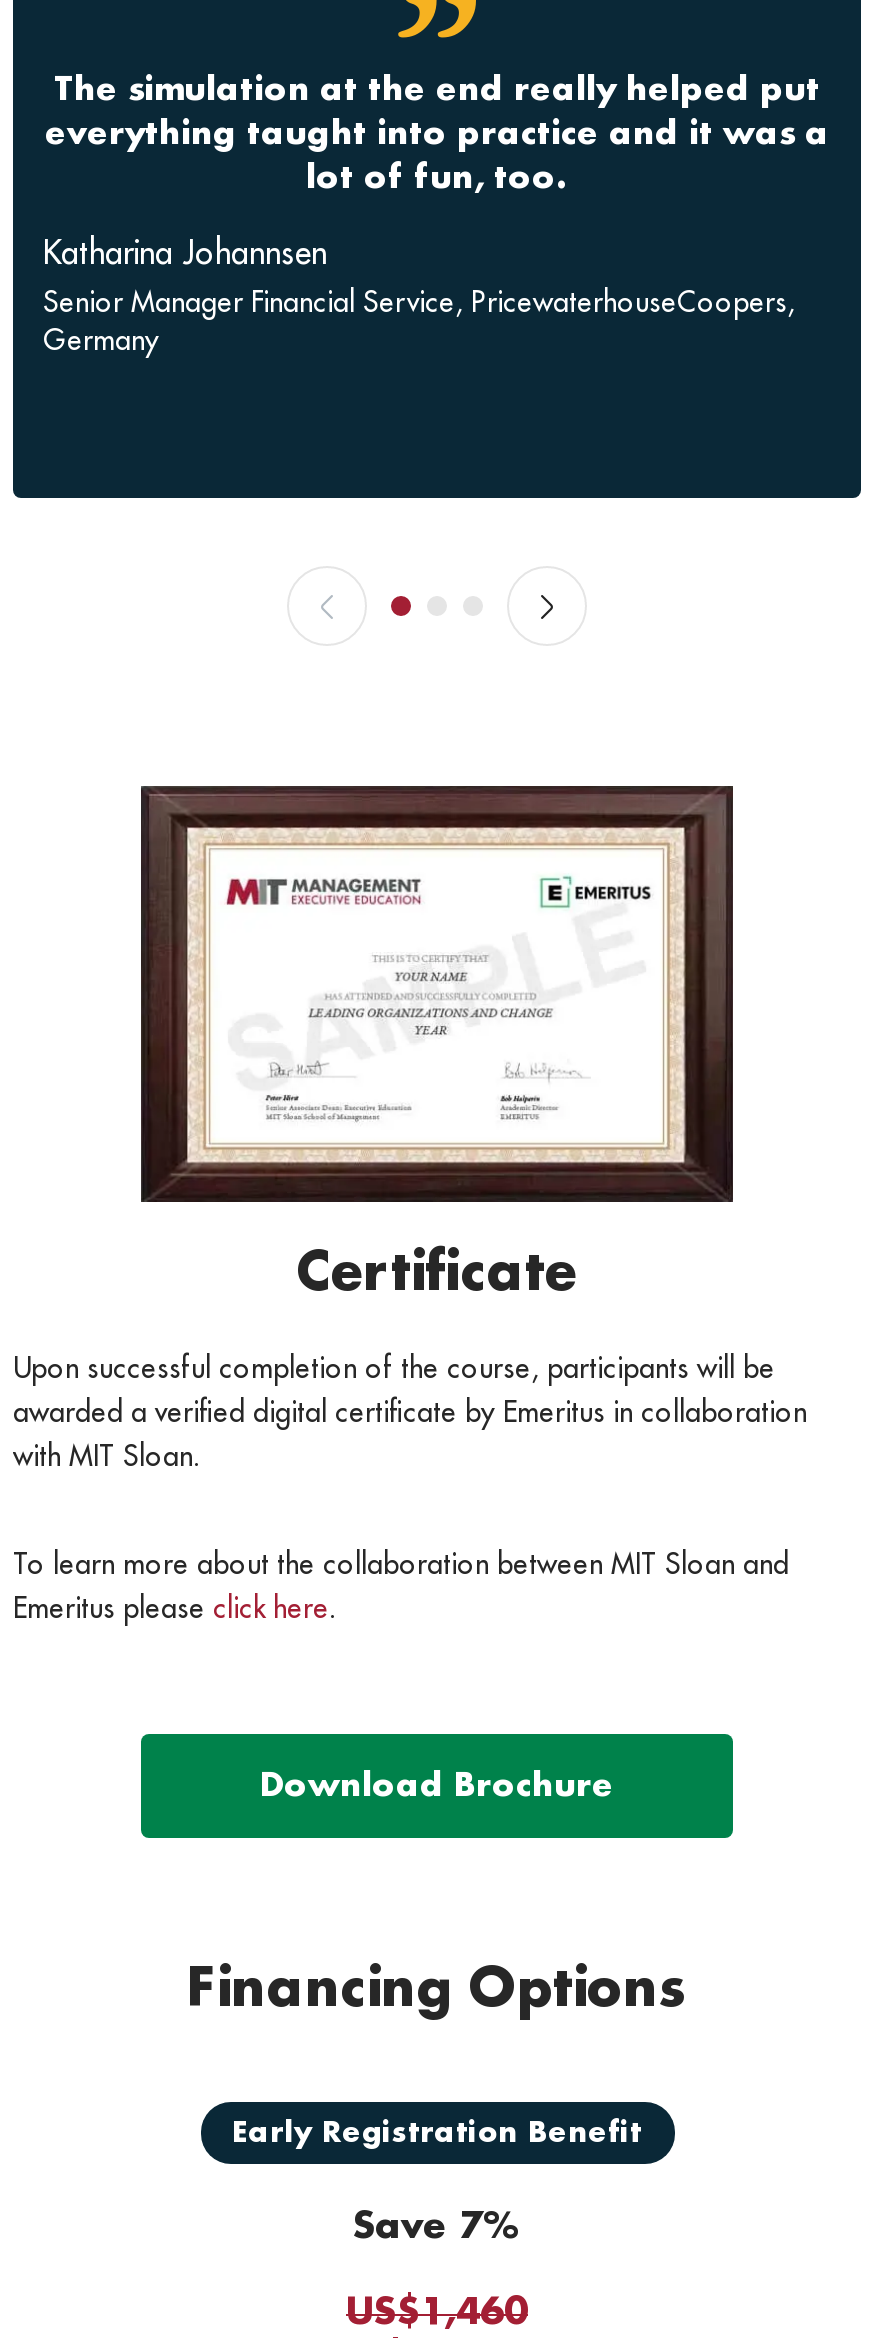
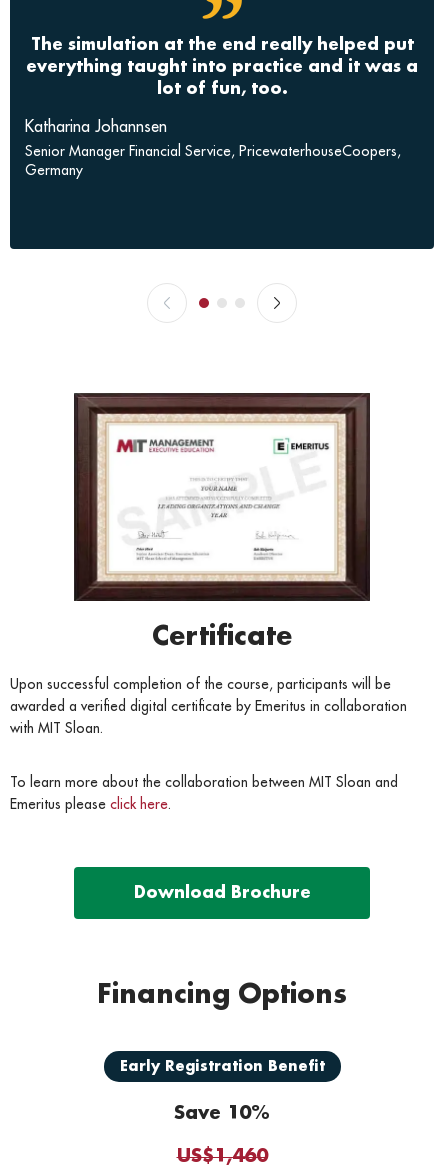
[353,2208,521,2244] Save 7% -> [174,1104,270,1122] Save 10%

